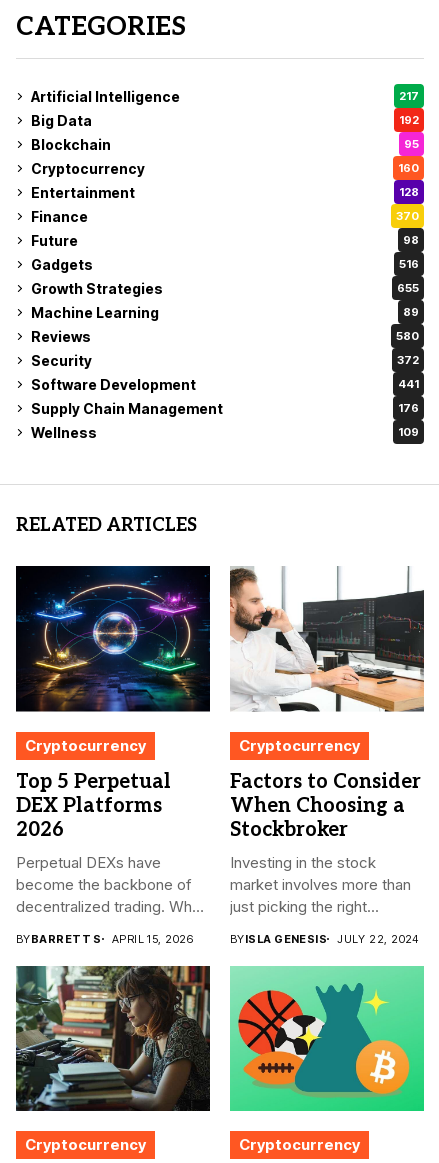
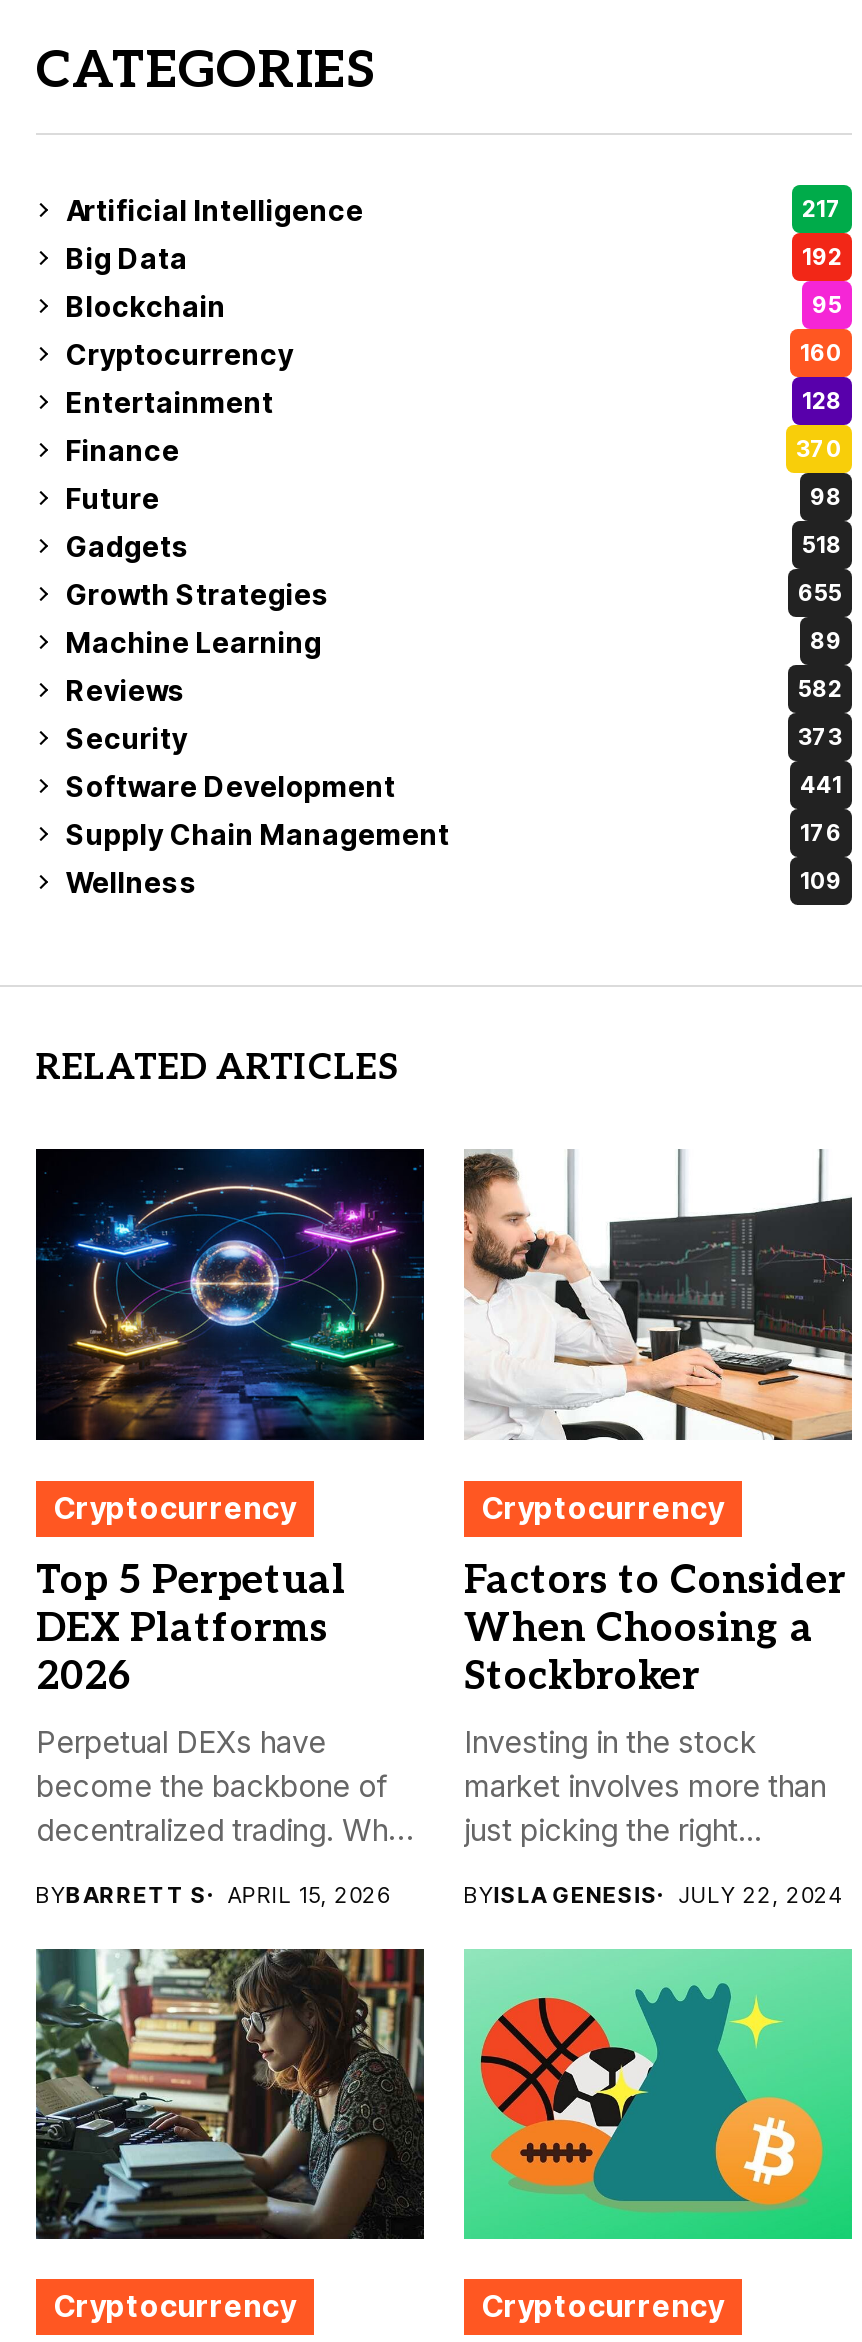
[399,257,419,271] 516 -> [802,531,842,559] 518
[396,329,419,343] 580 -> [798,675,842,703] 582
[397,353,419,367] 372 -> [798,723,842,751] 373

